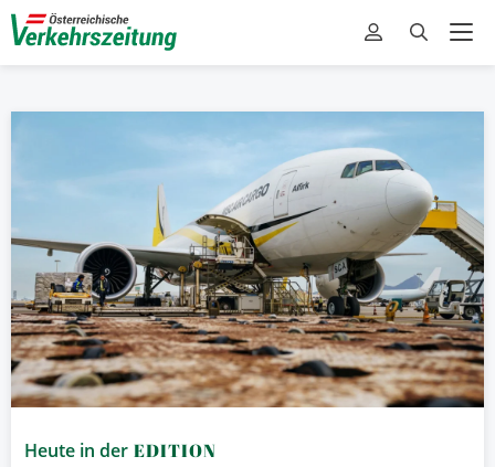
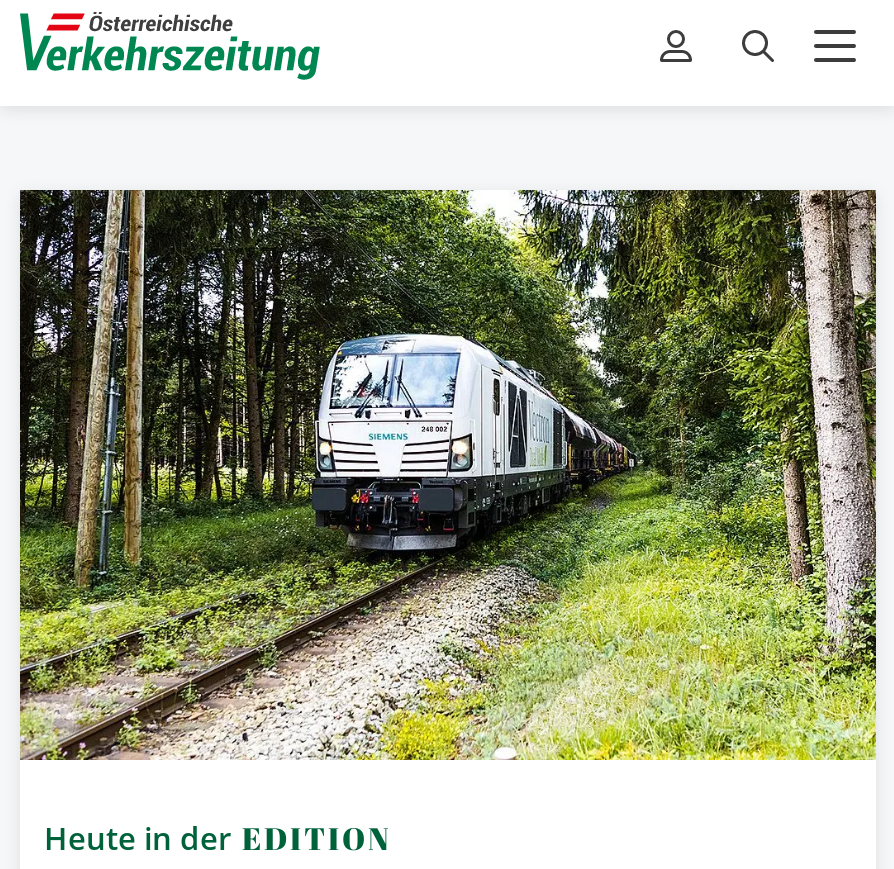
[11,110,485,408] [image] -> [18,188,878,762] [image]

